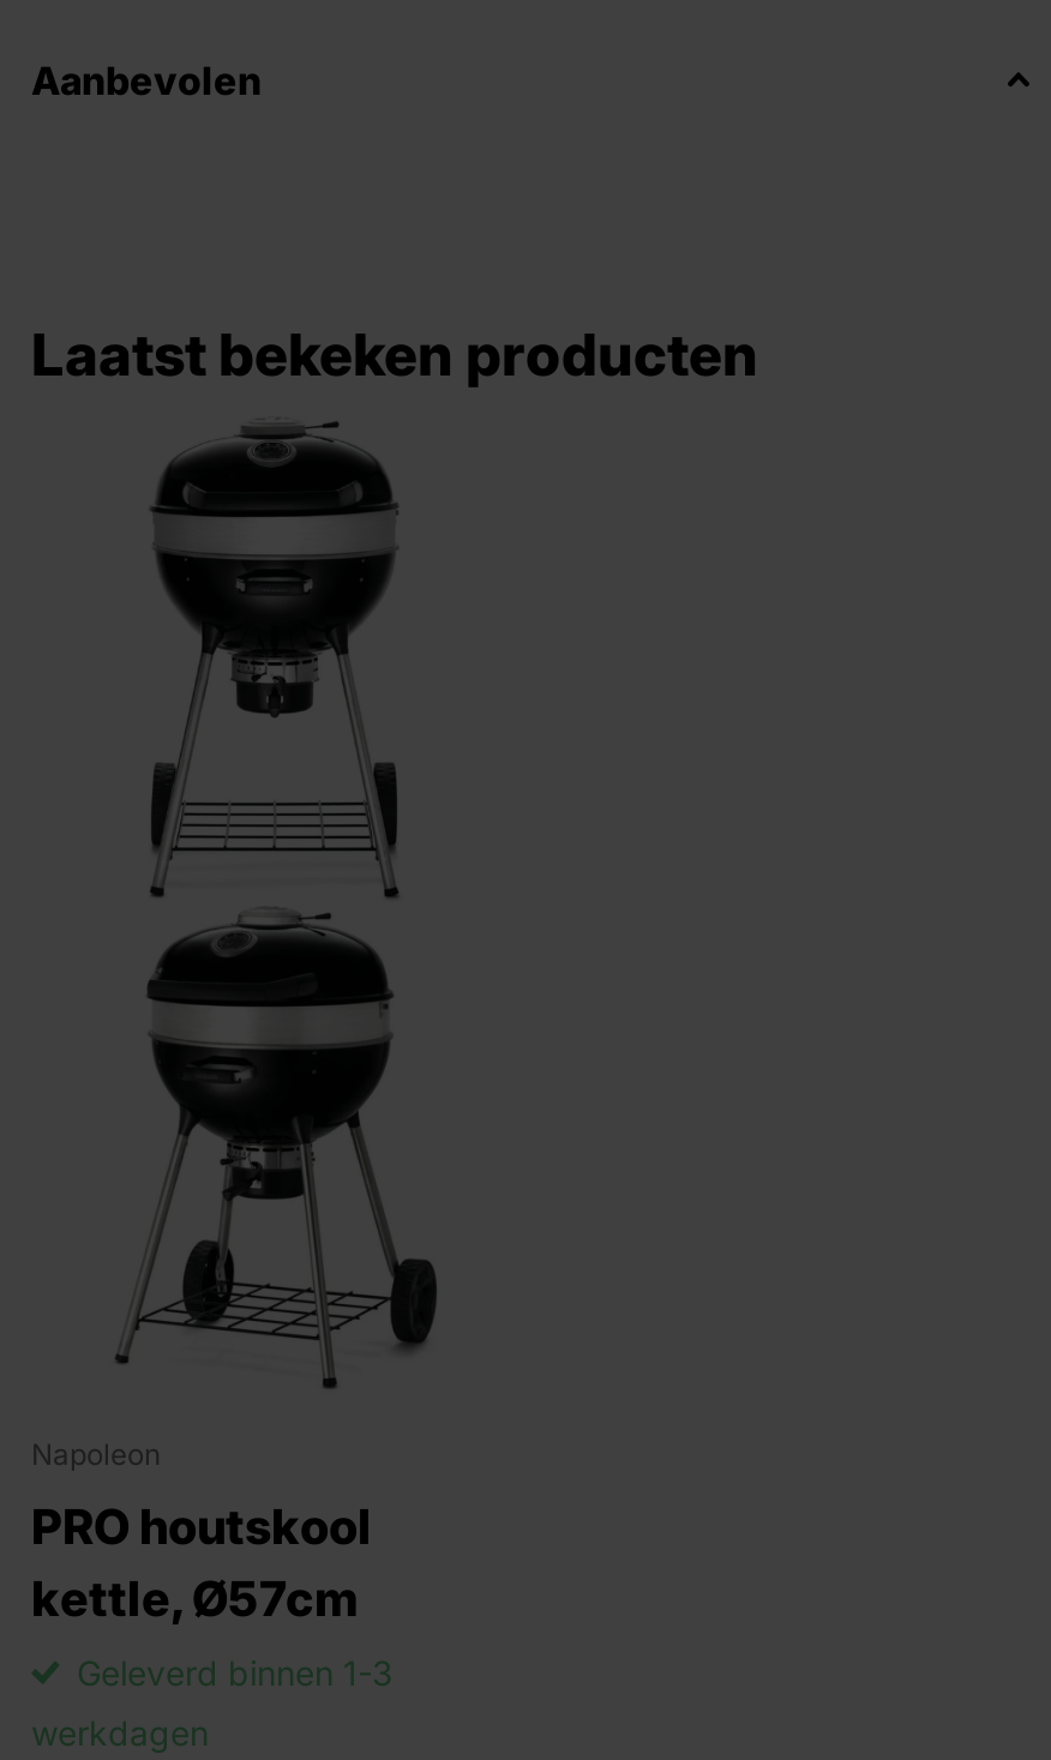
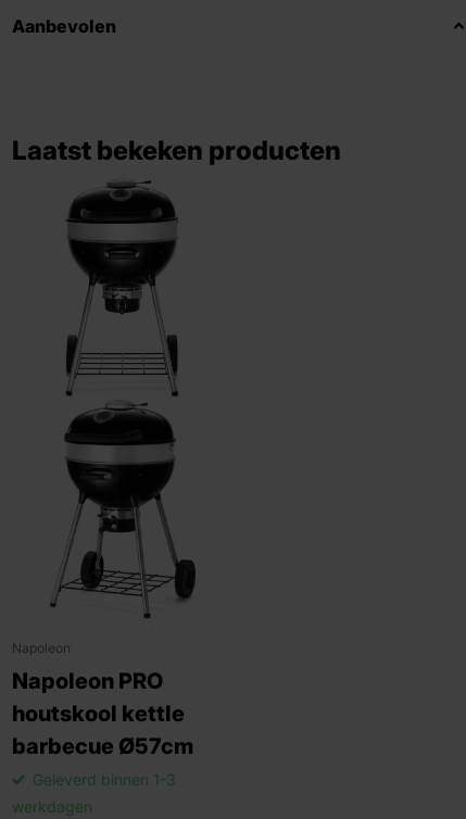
[31,1498,372,1628] PRO houtskool | kettle, Ø57cm -> [12,668,193,759] Napoleon PRO | houtskool kettle | barbecue Ø57cm

